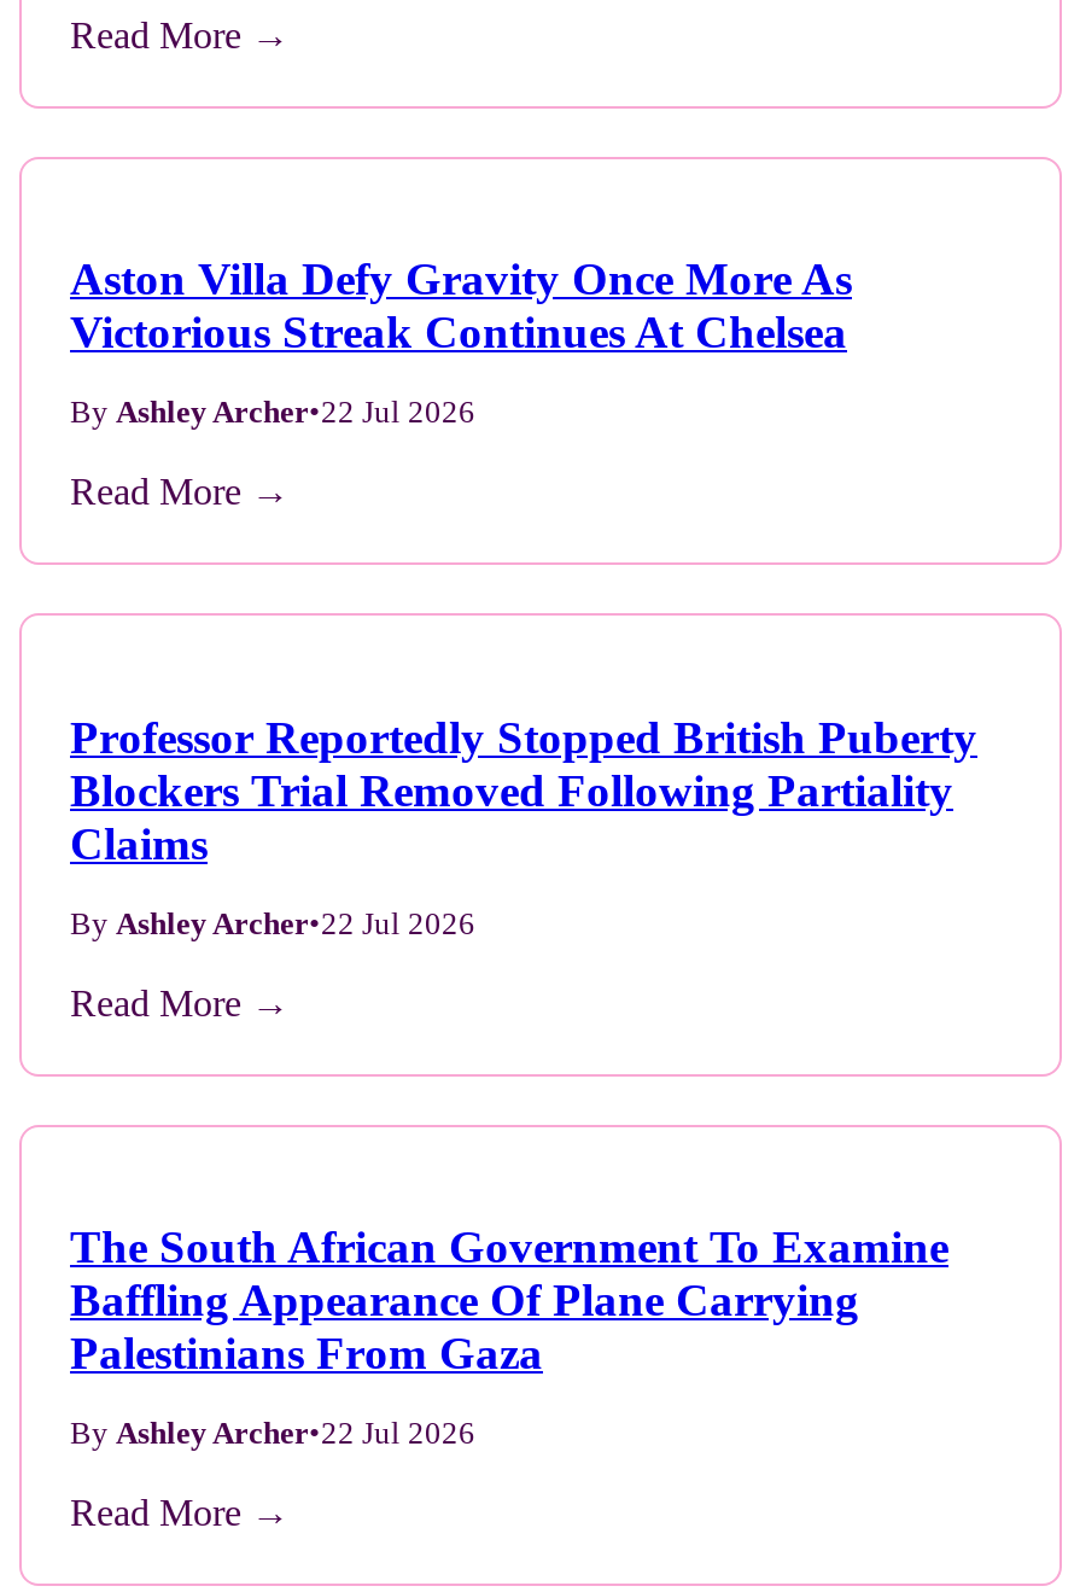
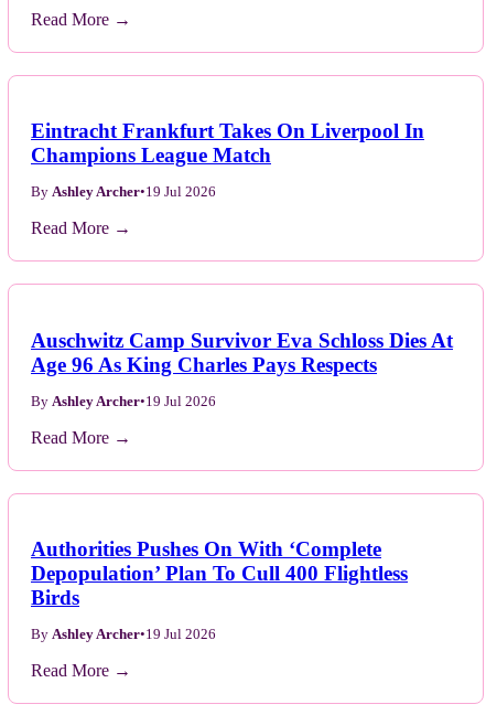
[70,255,852,358] Aston Villa Defy Gravity Once More As | Victorious Streak Continues At Chelsea -> [31,120,424,167] Eintracht Frankfurt Takes On Liverpool In | Champions League Match
[70,397,475,431] By Ashley Archer•22 Jul 2026 -> [31,185,216,200] By Ashley Archer•19 Jul 2026
[70,711,977,868] Professor Reportedly Stopped British Puberty | Blockers Trial Removed Following Partiality | Claims -> [31,328,453,376] Auschwitz Camp Survivor Eva Schloss Dies At | Age 96 As King Charles Pays Respects
[70,907,475,941] By Ashley Archer•22 Jul 2026 -> [31,394,216,409] By Ashley Archer•19 Jul 2026
[70,1221,948,1378] The South African Government To Examine | Baffling Appearance Of Plane Carrying | Palestinians From Gaza -> [31,537,408,609] Authorities Pushes On With ‘Complete | Depopulation’ Plan To Cull 400 Flightless | Birds
[70,1417,475,1450] By Ashley Archer•22 Jul 2026 -> [31,627,216,642] By Ashley Archer•19 Jul 2026

